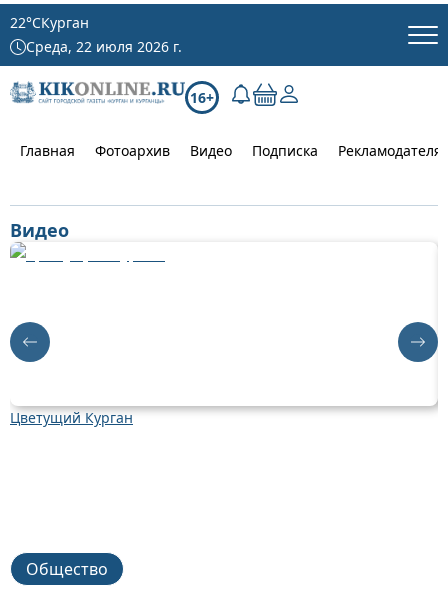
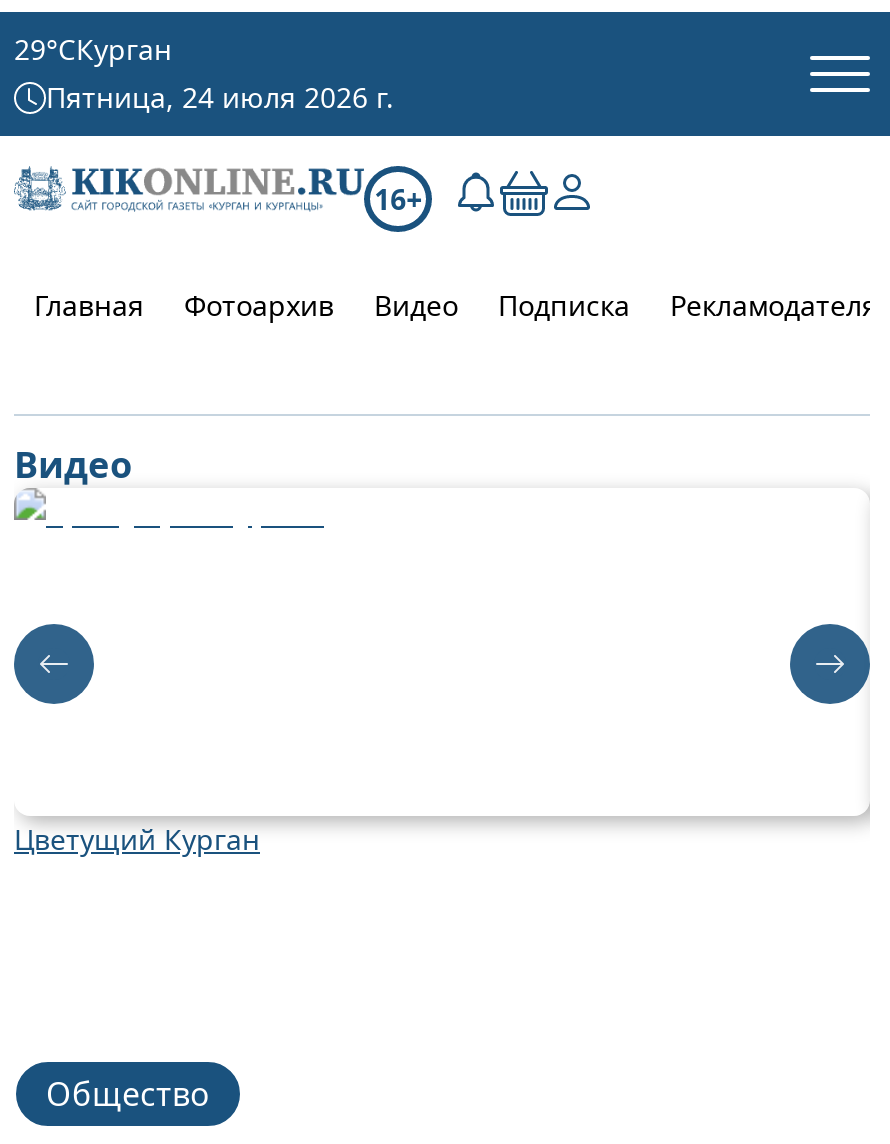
[10,13,89,32] 22°CКурган -> [14,30,172,68] 29°CКурган
[26,37,182,56] Среда, 22 июля 2026 г. -> [46,78,394,116] Пятница, 24 июля 2026 г.
[9,310,51,363] [image] -> [12,622,96,728] [image]
[397,310,439,363] [image] -> [788,622,872,728] [image]

